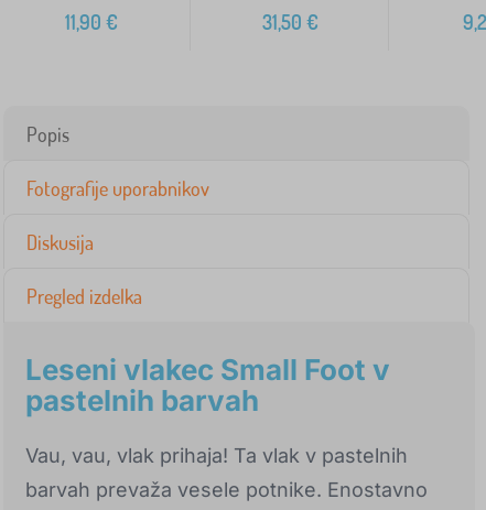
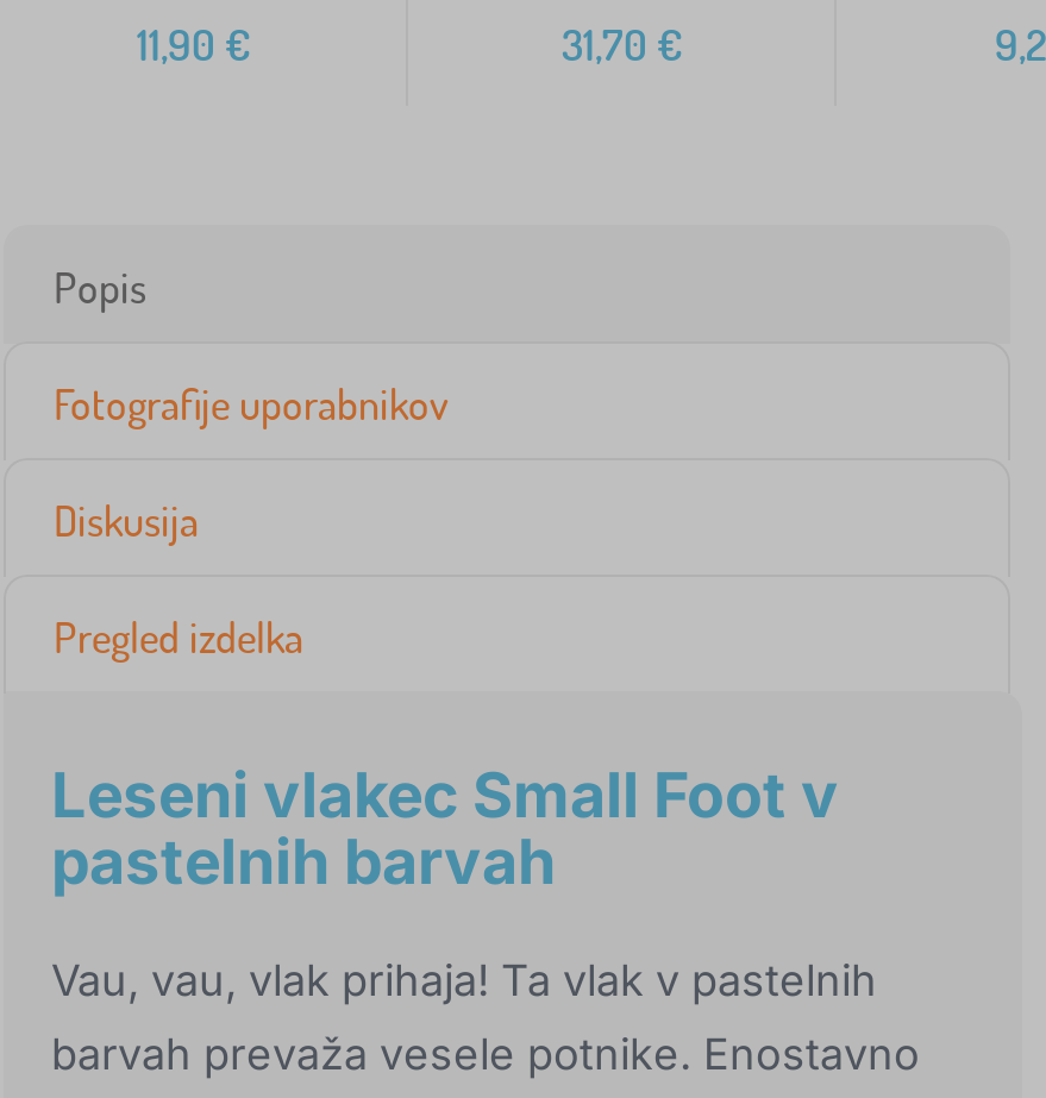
[262,10,318,34] 31,50 € -> [562,18,683,71] 31,70 €

